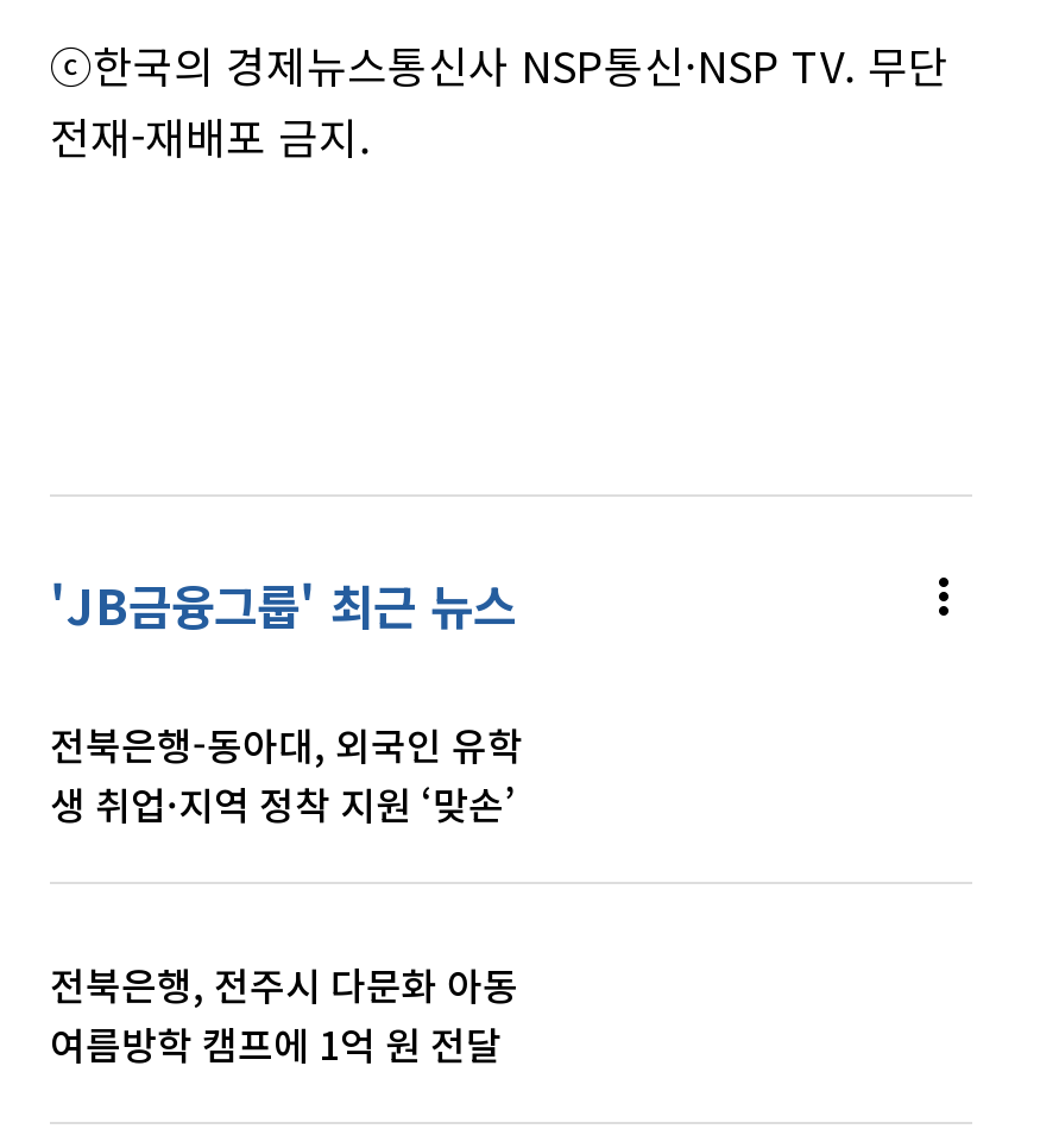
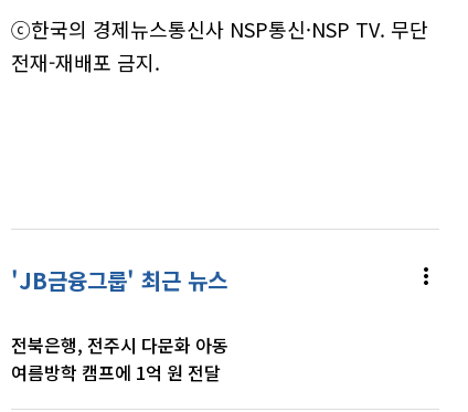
[50,715,523,832] 전북은행-동아대, 외국인 유학 | 생 취업·지역 정착 지원 ‘맞손’ -> none

